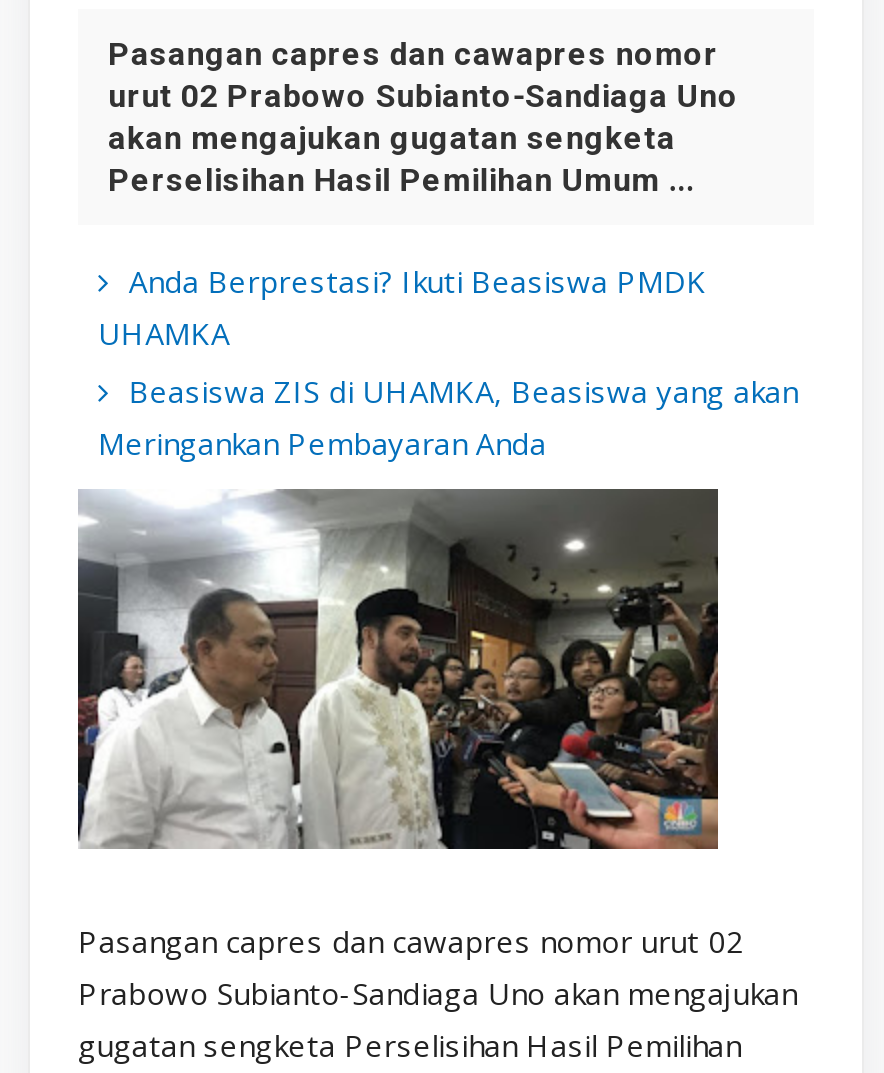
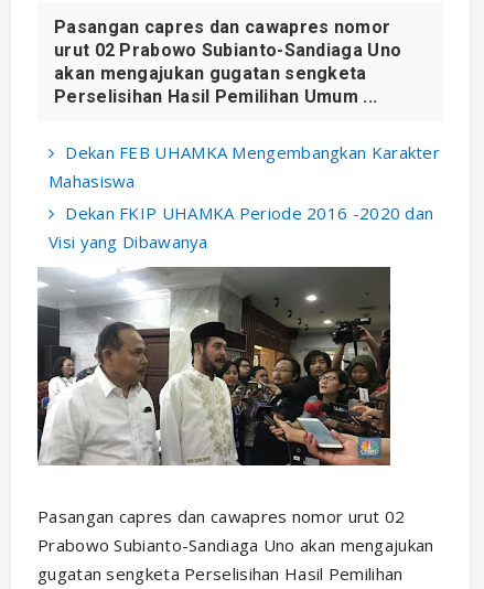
[98,261,798,463] Anda Berprestasi? Ikuti Beasiswa PMDK | UHAMKA | Beasiswa ZIS di UHAMKA, Beasiswa yang akan | Meringankan Pembayaran Anda -> [49,141,440,252] Dekan FEB UHAMKA Mengembangkan Karakter | Mahasiswa | Dekan FKIP UHAMKA Periode 2016 -2020 dan | Visi yang Dibawanya

